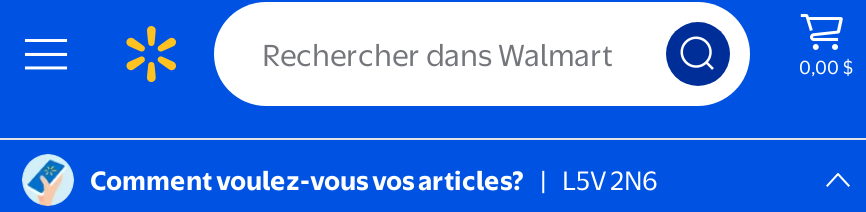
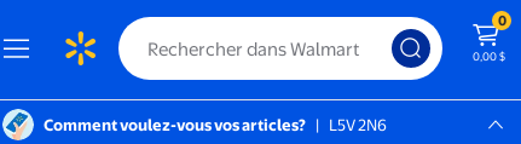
none -> [497,12,506,29] 0

